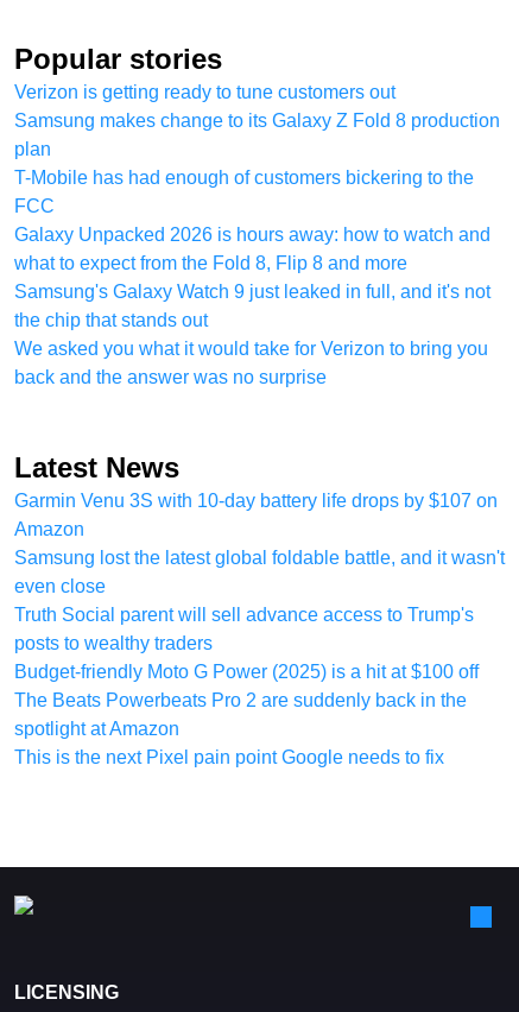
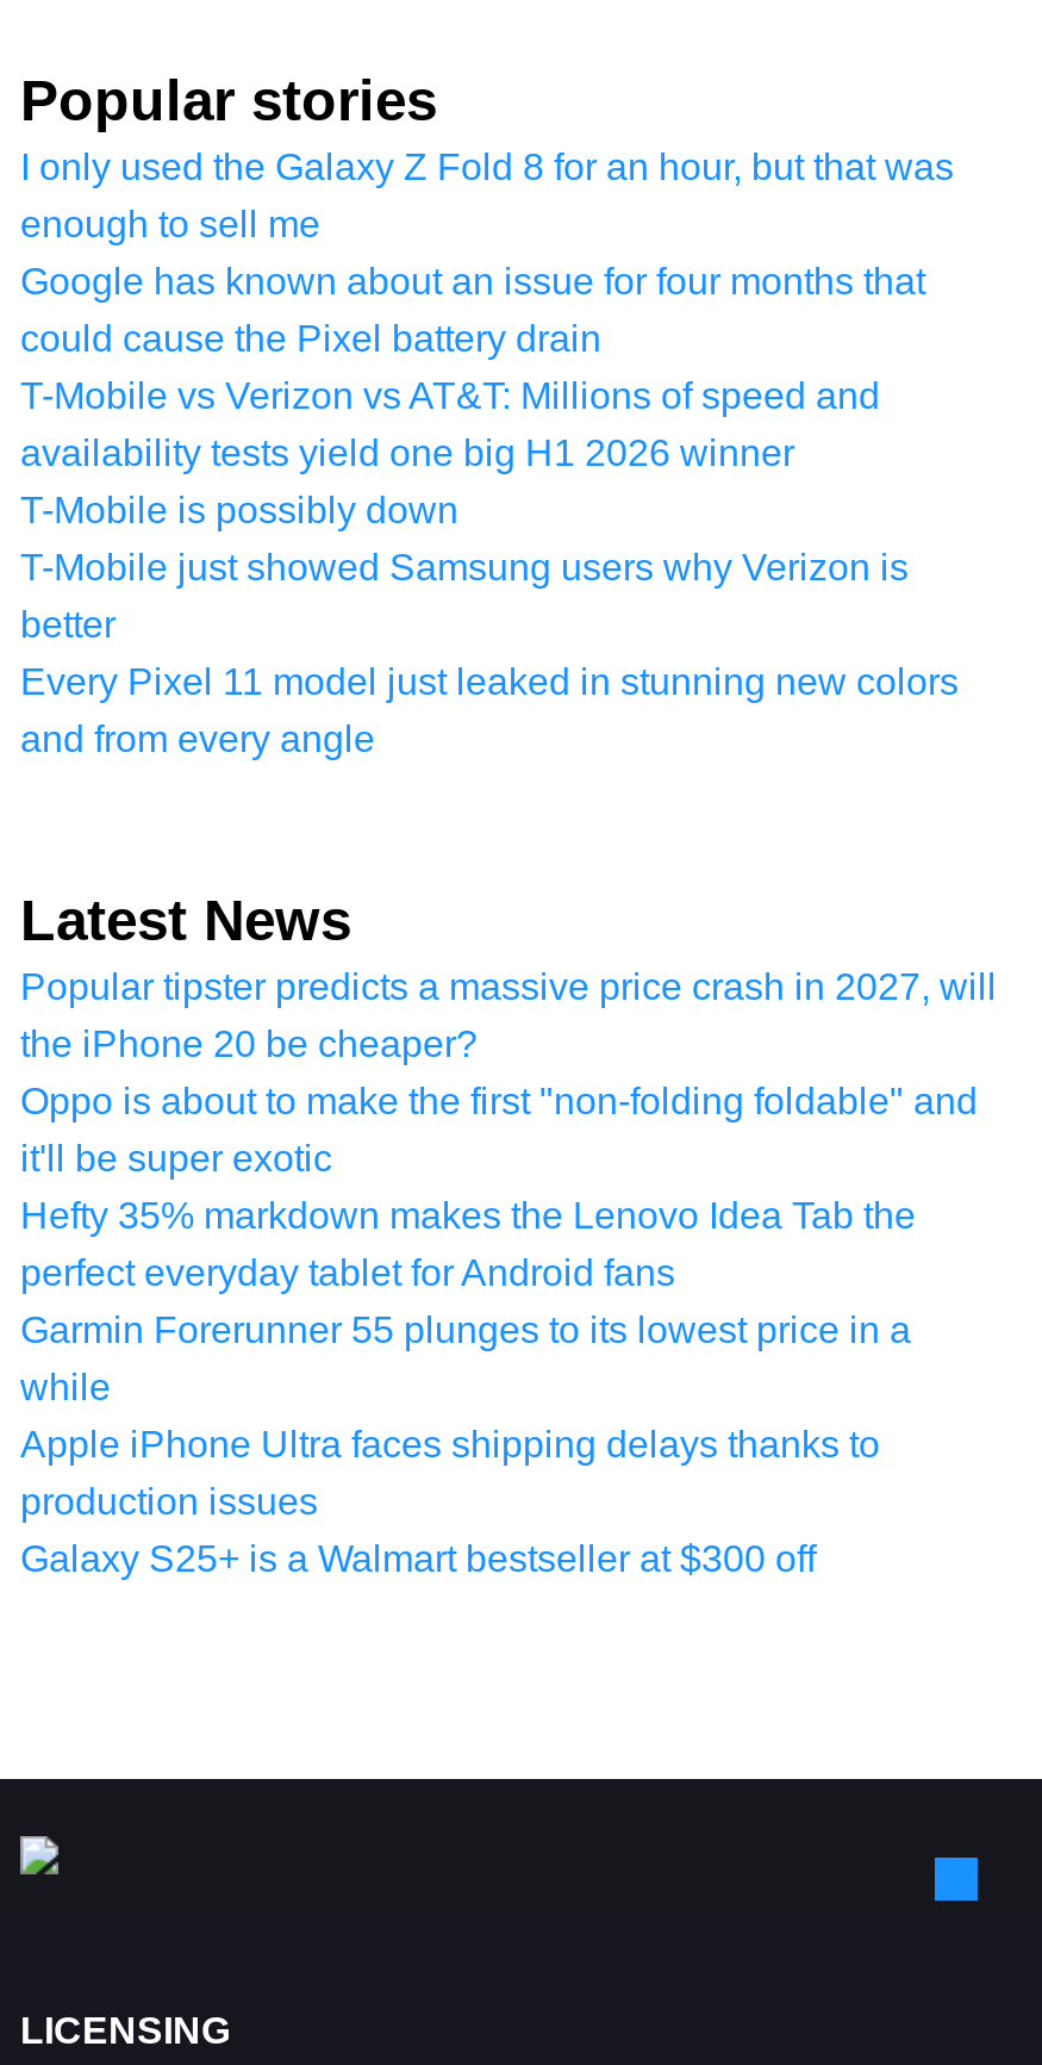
[14,82,500,387] Verizon is getting ready to tune customers out | Samsung makes change to its Galaxy Z Fold 8 production | plan | T-Mobile has had enough of customers bickering to the | FCC | Galaxy Unpacked 2026 is hours away: how to watch and | what to expect from the Fold 8, Flip 8 and more | Samsung's Galaxy Watch 9 just leaked in full, and it's not | the chip that stands out | We asked you what it would take for Verizon to bring you | back and the answer was no surprise -> [20,146,959,759] I only used the Galaxy Z Fold 8 for an hour, but that was | enough to sell me | Google has known about an issue for four months that | could cause the Pixel battery drain | T-Mobile vs Verizon vs AT&T: Millions of speed and | availability tests yield one big H1 2026 winner | T-Mobile is possibly down | T-Mobile just showed Samsung users why Verizon is | better | Every Pixel 11 model just leaked in stunning new colors | and from every angle
[14,490,505,767] Garmin Venu 3S with 10-day battery life drops by $107 on | Amazon | Samsung lost the latest global foldable battle, and it wasn't | even close | Truth Social parent will sell advance access to Trump's | posts to wealthy traders | Budget-friendly Moto G Power (2025) is a hit at $100 off | The Beats Powerbeats Pro 2 are suddenly back in the | spotlight at Amazon | This is the next Pixel pain point Google needs to fix -> [20,966,997,1579] Popular tipster predicts a massive price crash in 2027, will | the iPhone 20 be cheaper? | Oppo is about to make the first "non-folding foldable" and | it'll be super exotic | Hefty 35% markdown makes the Lenovo Idea Tab the | perfect everyday tablet for Android fans | Garmin Forerunner 55 plunges to its lowest price in a | while | Apple iPhone Ultra faces shipping delays thanks to | production issues | Galaxy S25+ is a Walmart bestseller at $300 off

